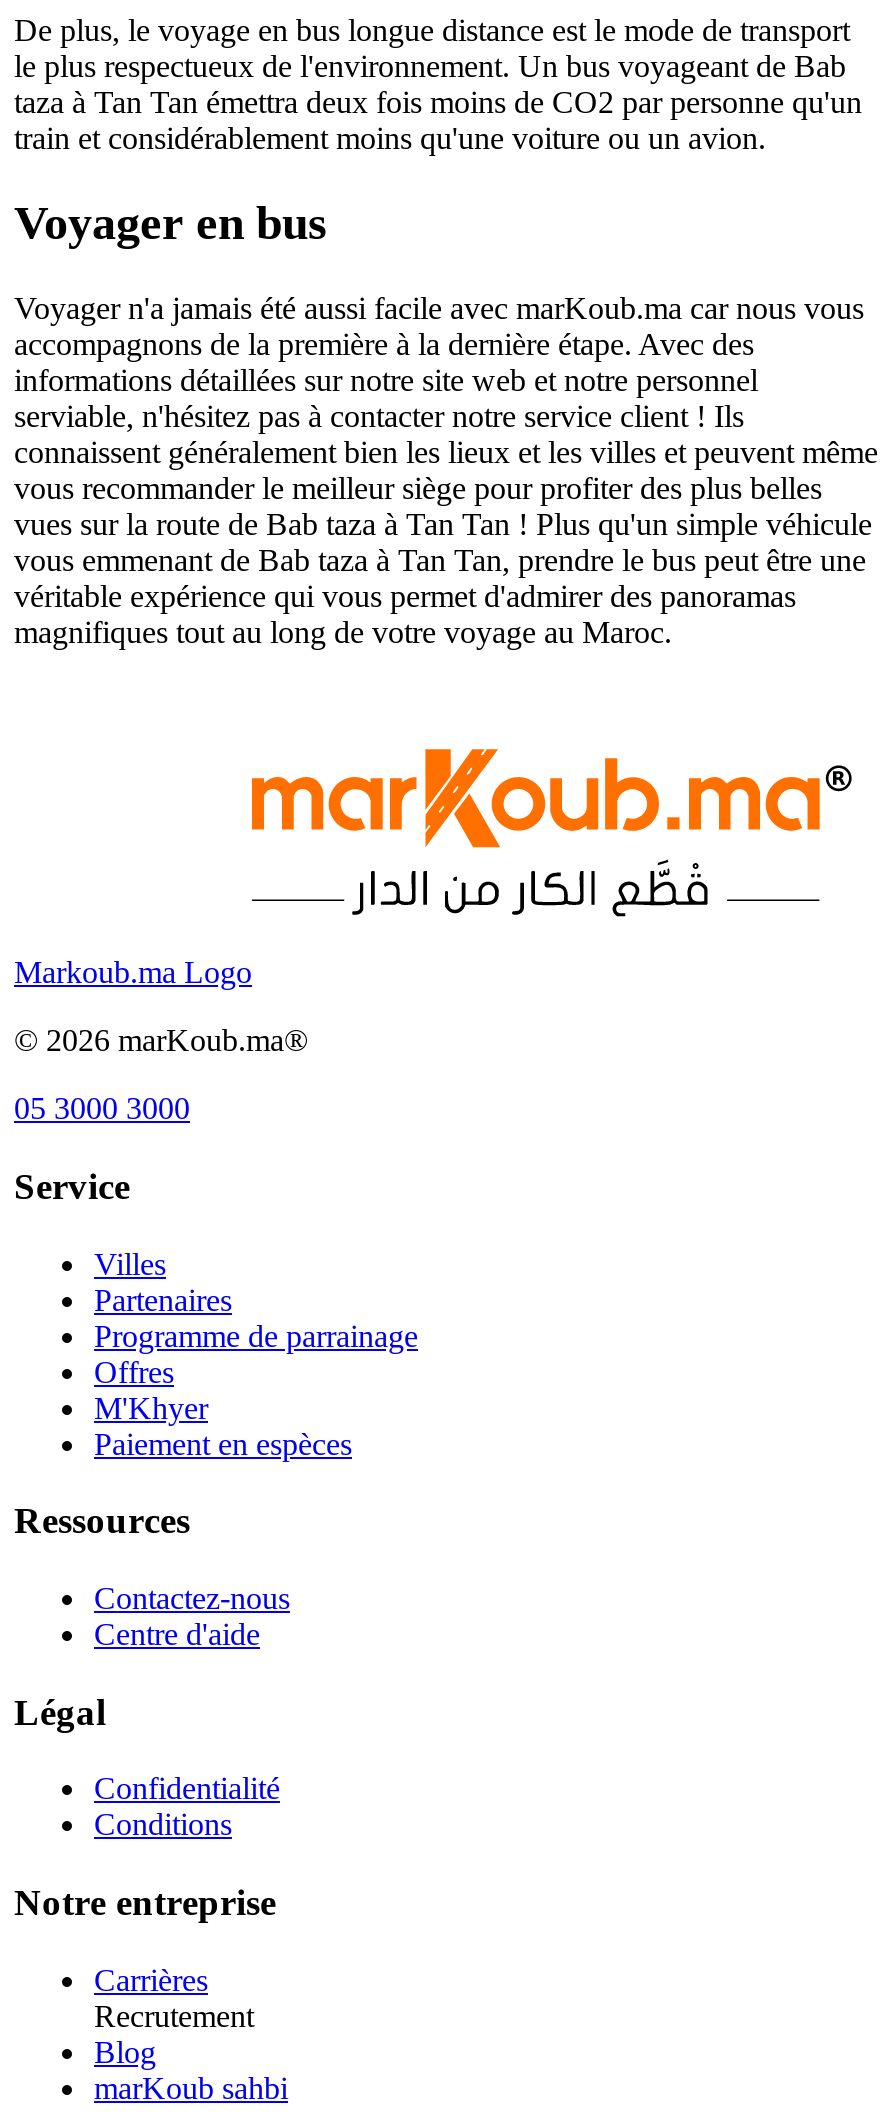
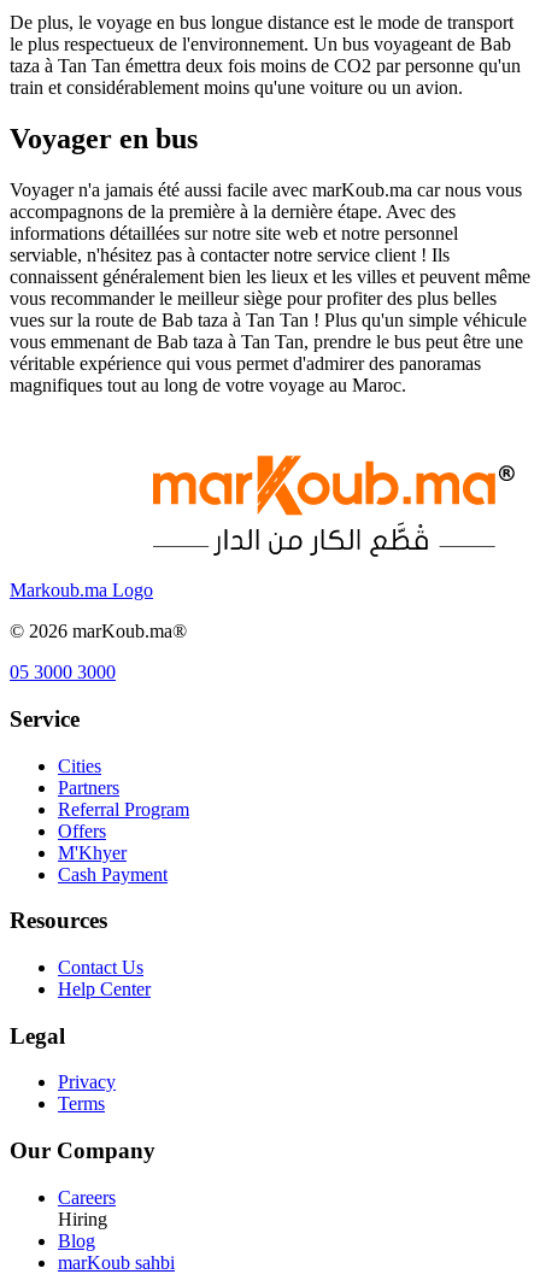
[94,1246,418,1388] Villes | Partenaires | Programme de parrainage | Offres -> [58,755,189,841] Cities | Partners | Referral Program | Offers
[94,1426,352,1460] Paiement en espèces -> [58,864,168,884] Cash Payment
[14,1499,190,1541] Ressources -> [10,908,107,933] Resources
[94,1581,290,1651] Contactez-nous | Centre d'aide -> [58,957,151,999] Contact Us | Help Center
[14,1690,106,1732] Légal -> [10,1023,65,1048] Legal
[94,1772,280,1842] Confidentialité | Conditions -> [58,1072,116,1114] Privacy | Terms
[14,1881,276,1923] Notre entreprise -> [10,1138,155,1163] Our Company
[94,1963,254,2033] Carrières | Recrutement -> [58,1187,116,1229] Careers | Hiring

